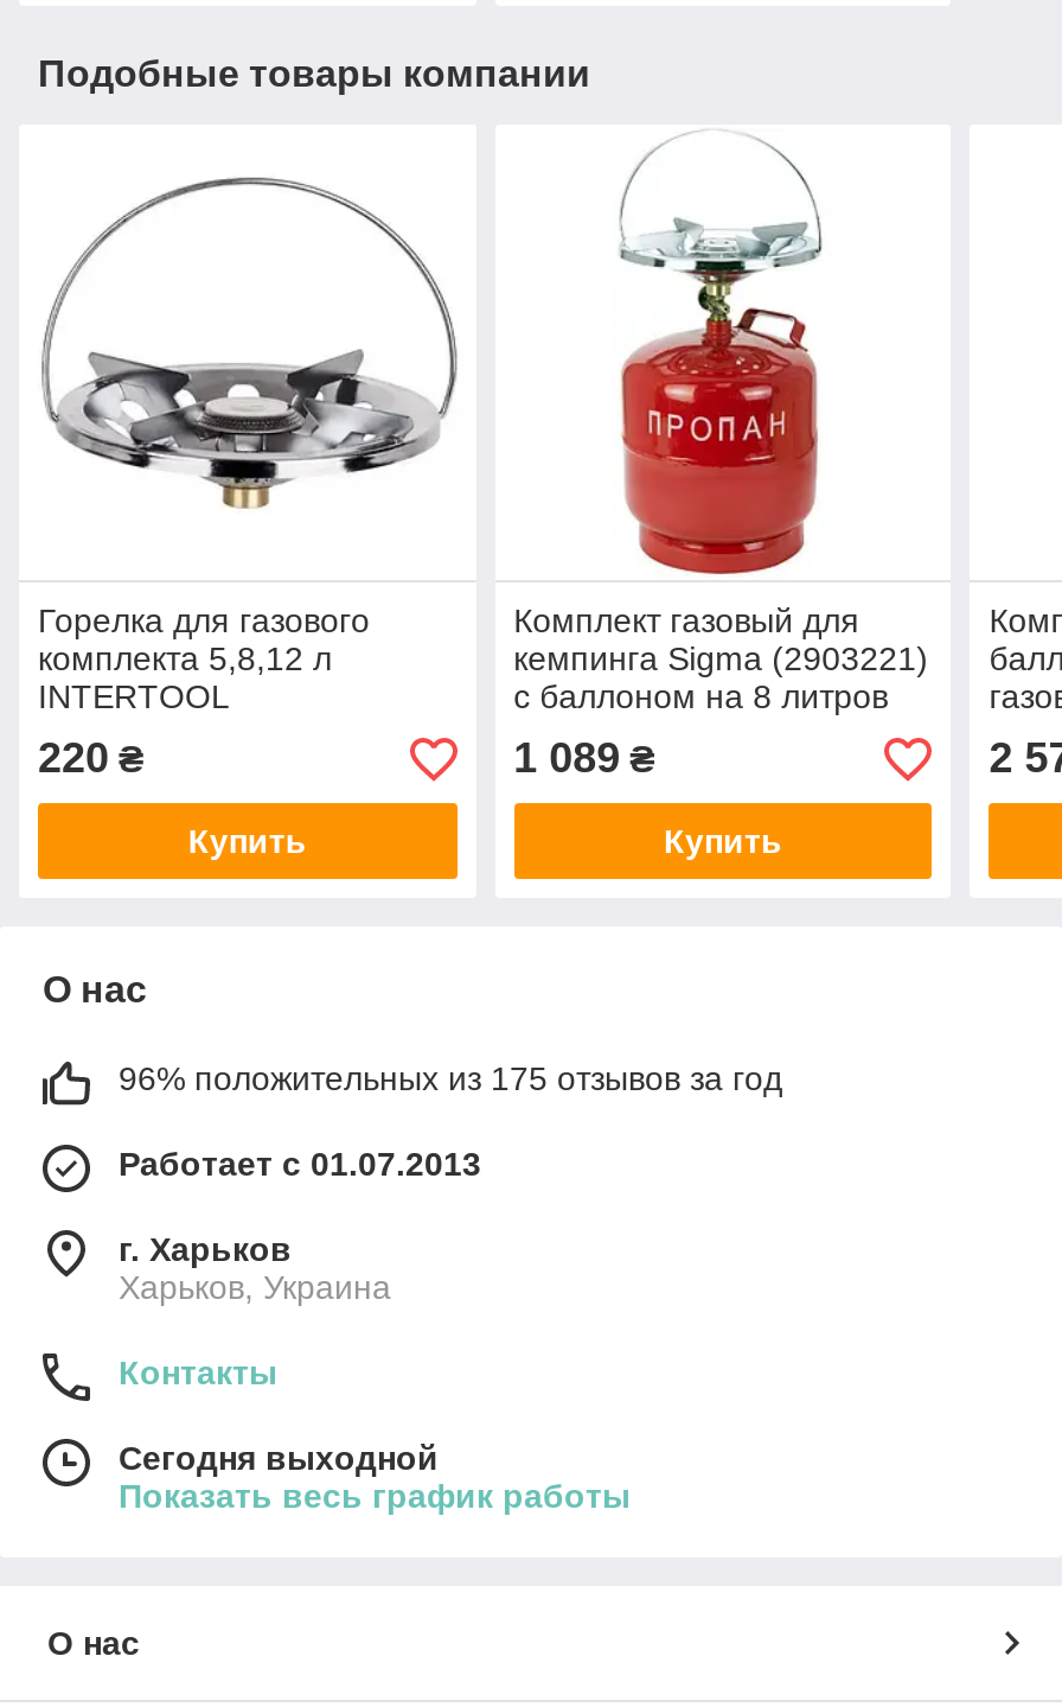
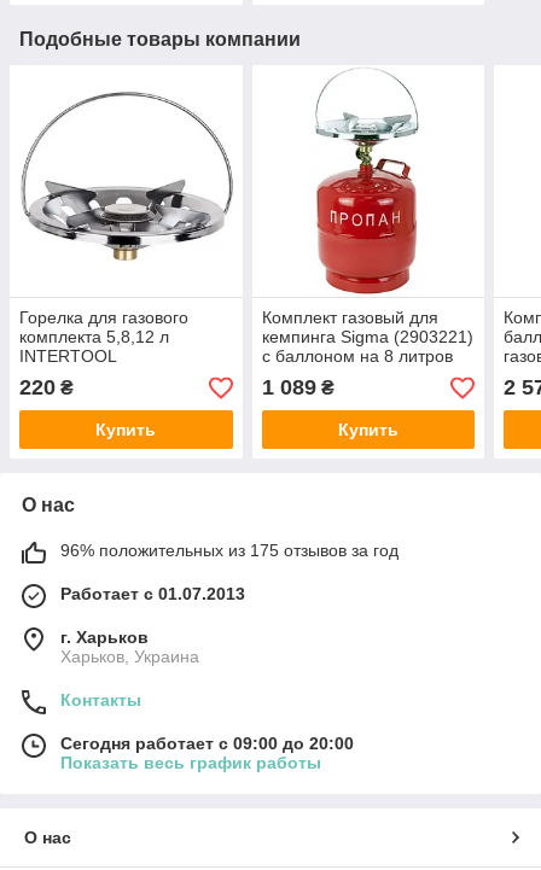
[119,1440,439,1478] Сегодня выходной -> [60,734,354,754] Сегодня работает с 09:00 до 20:00

